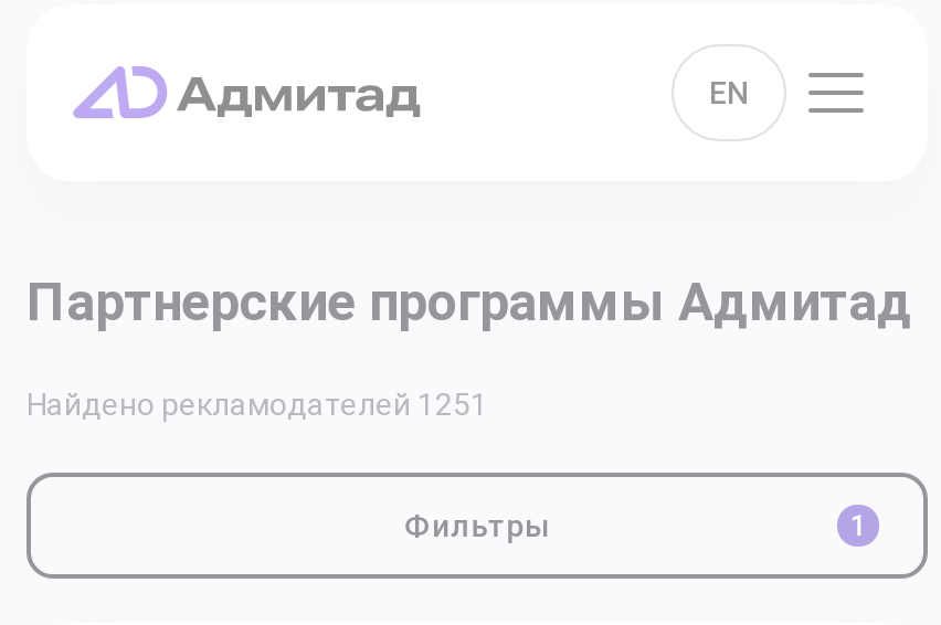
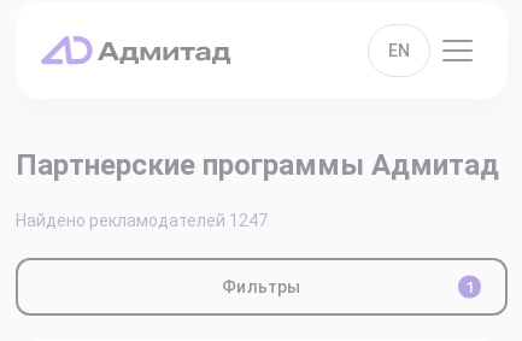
[27,386,488,422] Найдено рекламодателей 1251 -> [16,211,268,230] Найдено рекламодателей 1247

